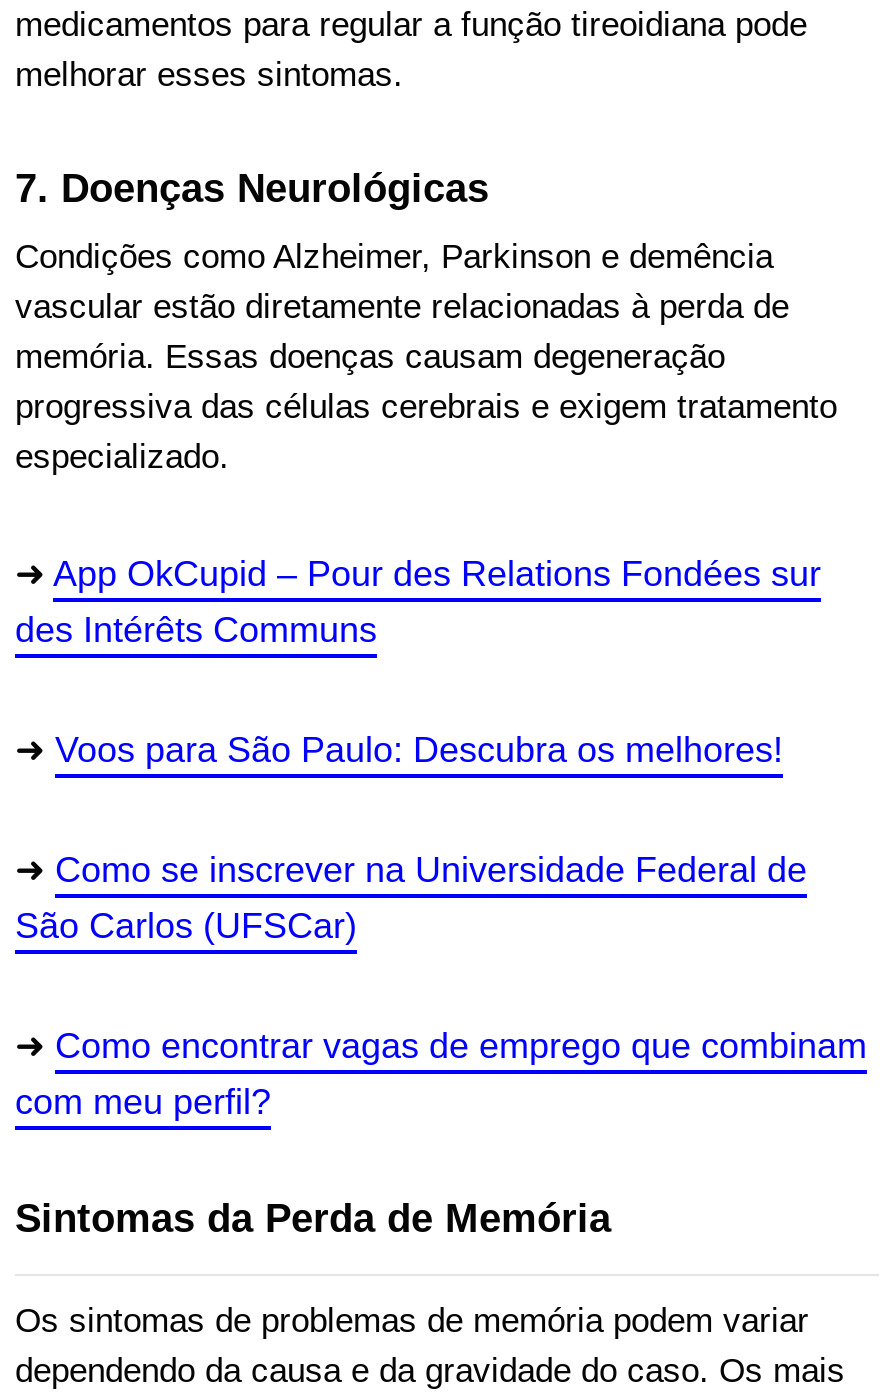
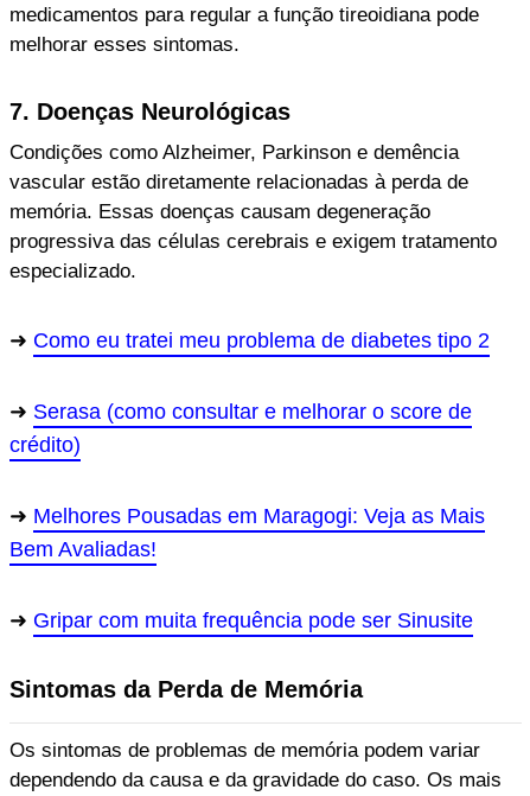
[15,554,821,650] App OkCupid – Pour des Relations Fondées sur | des Intérêts Communs -> [33,329,490,352] Como eu tratei meu problema de diabetes tipo 2
[55,730,783,770] Voos para São Paulo: Descubra os melhores! -> [9,400,472,457] Serasa (como consultar e melhorar o score de | crédito)
[15,850,807,946] Como se inscrever na Universidade Federal de | São Carlos (UFSCar) -> [9,504,485,561] Melhores Pousadas em Maragogi: Veja as Mais | Bem Avaliadas!
[15,1026,867,1122] Como encontrar vagas de emprego que combinam | com meu perfil? -> [33,609,473,632] Gripar com muita frequência pode ser Sinusite

